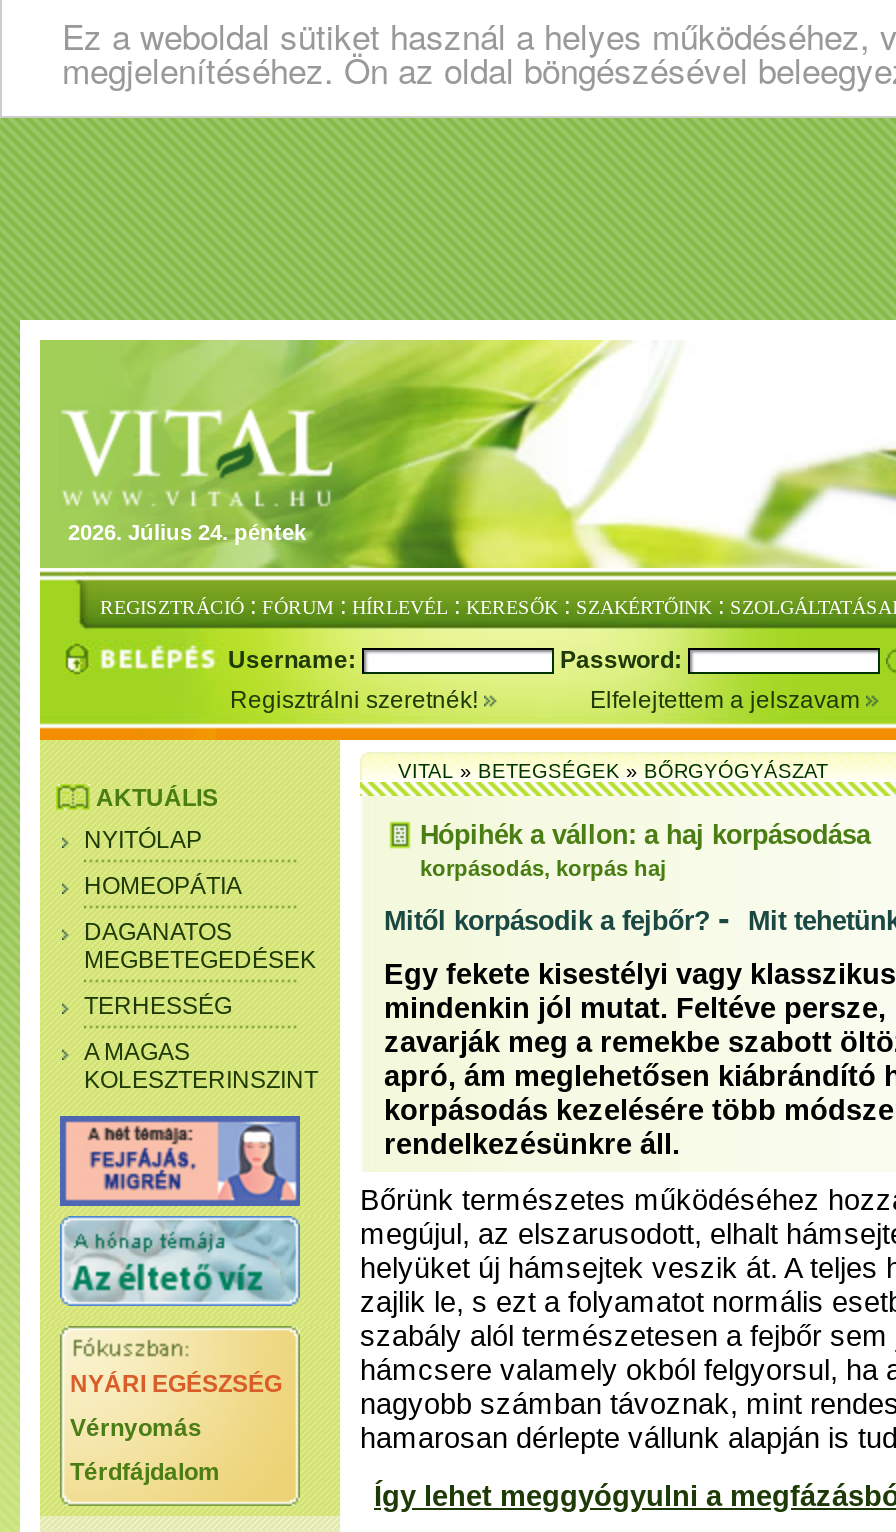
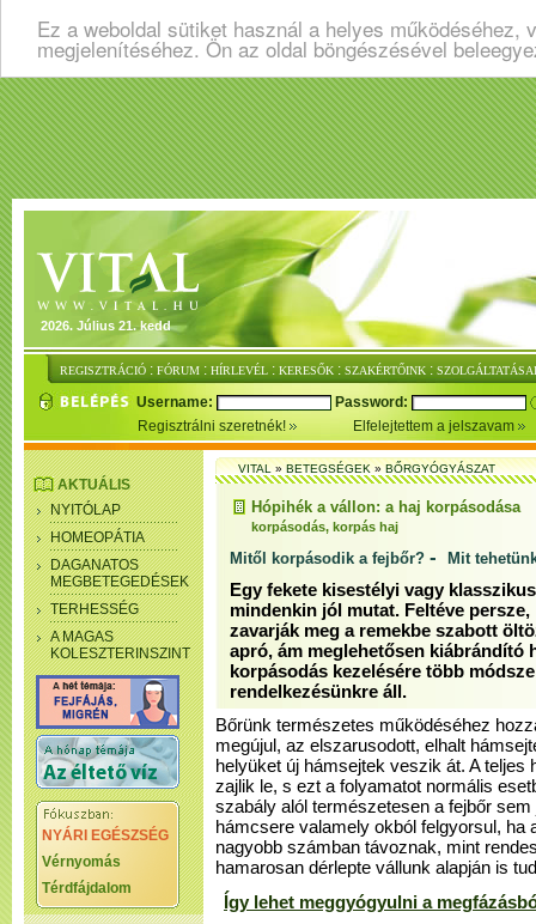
[68,520,306,544] 2026. Július 24. péntek -> [41,318,171,333] 2026. Július 21. kedd

